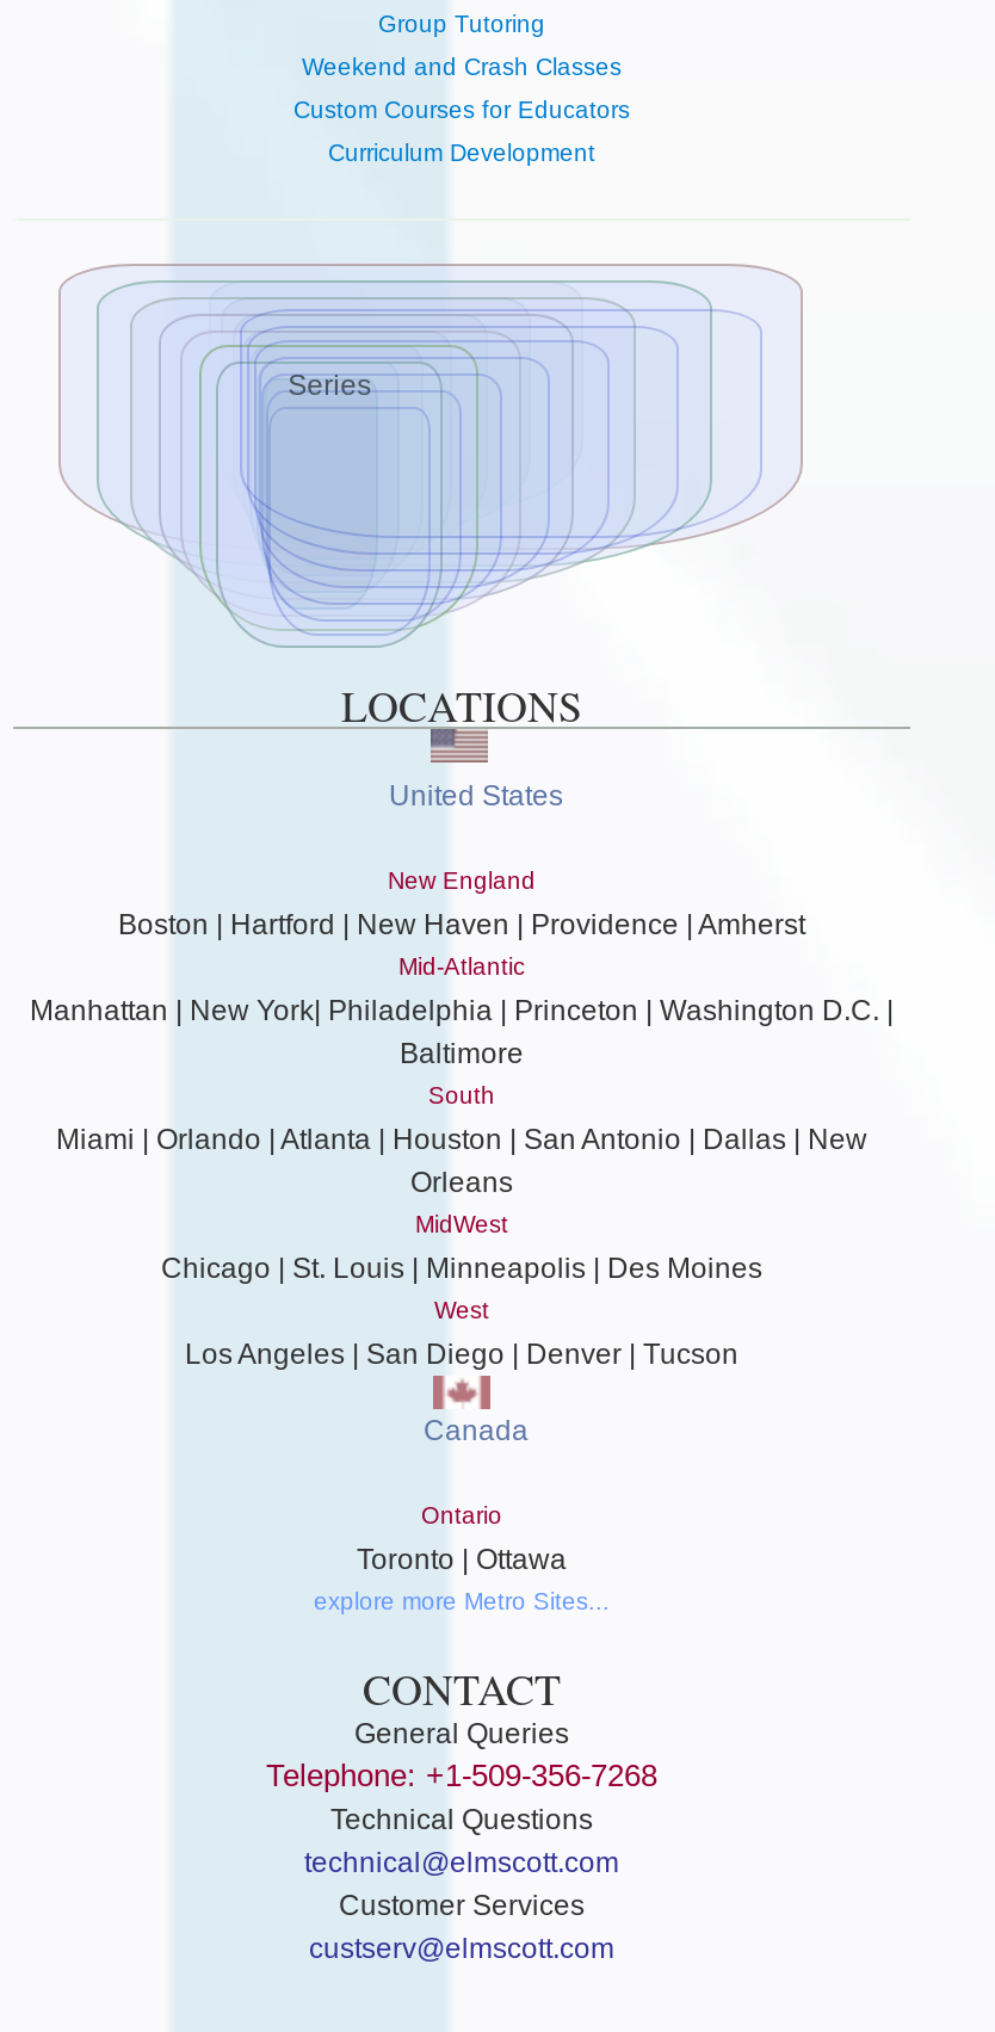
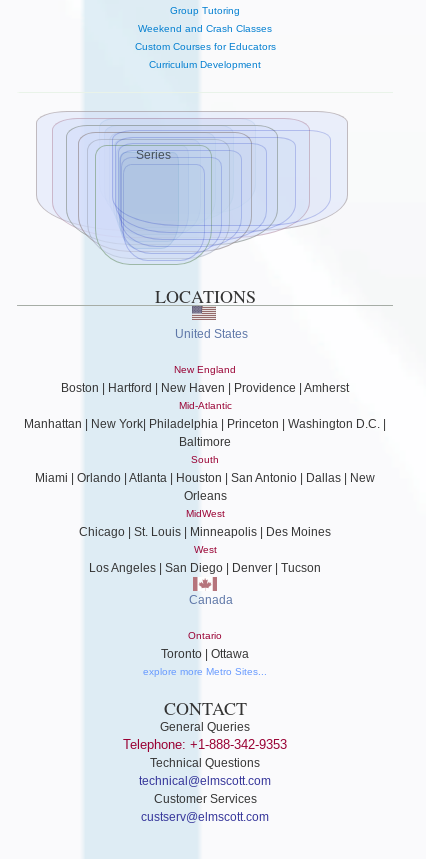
[266,1758,657,1793] Telephone: +1-509-356-7268 -> [123,737,287,752] Telephone: +1-888-342-9353

